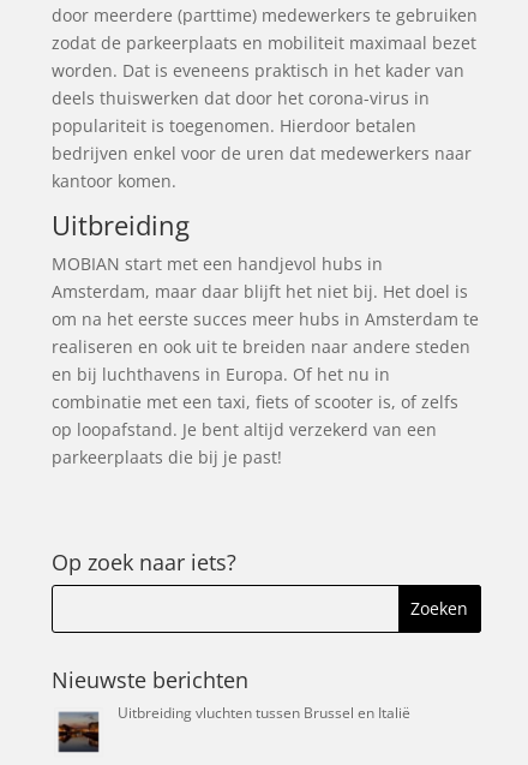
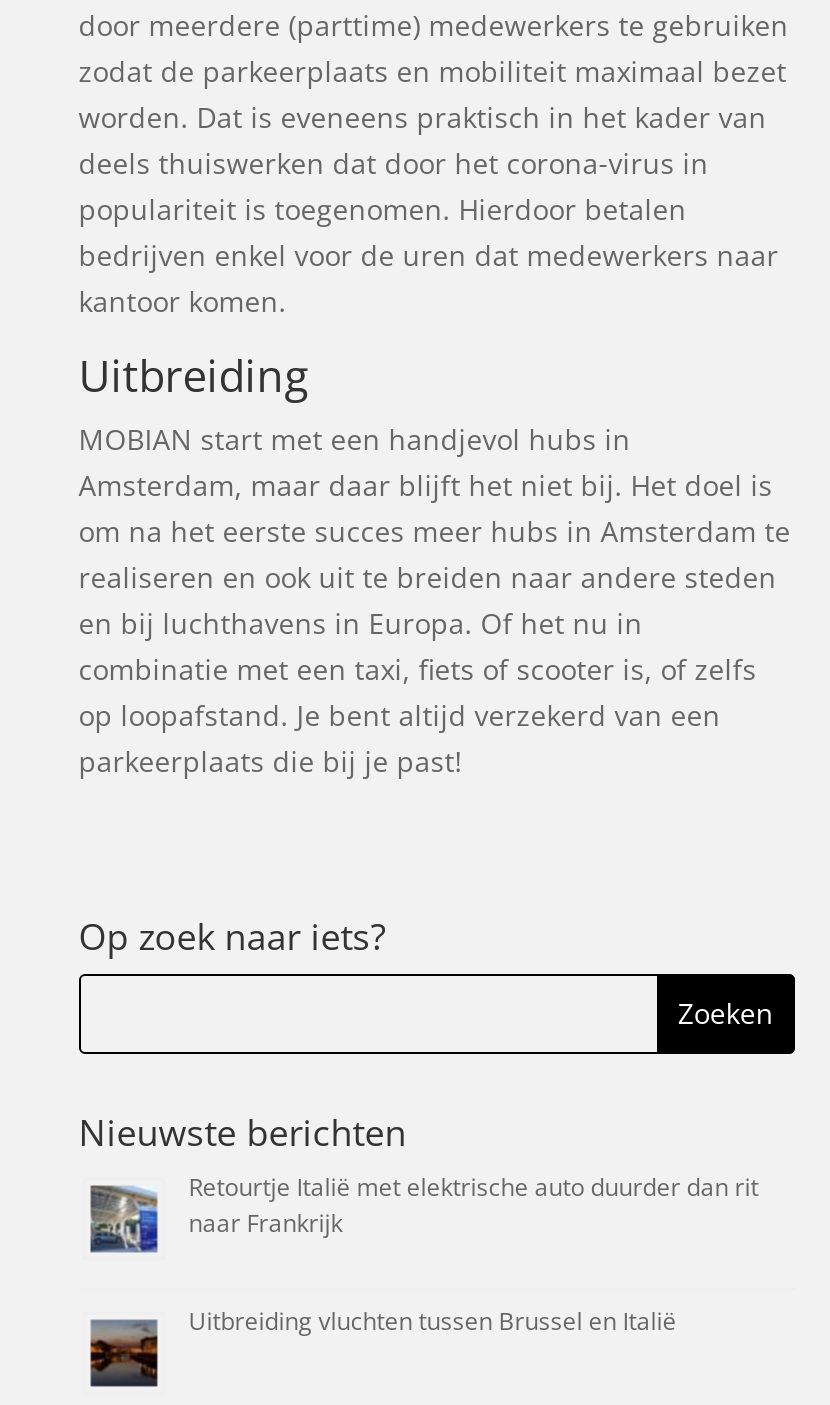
none -> [89,1169,759,1254] [image] | Retourtje Italië met elektrische auto duurder dan rit | naar Frankrijk

